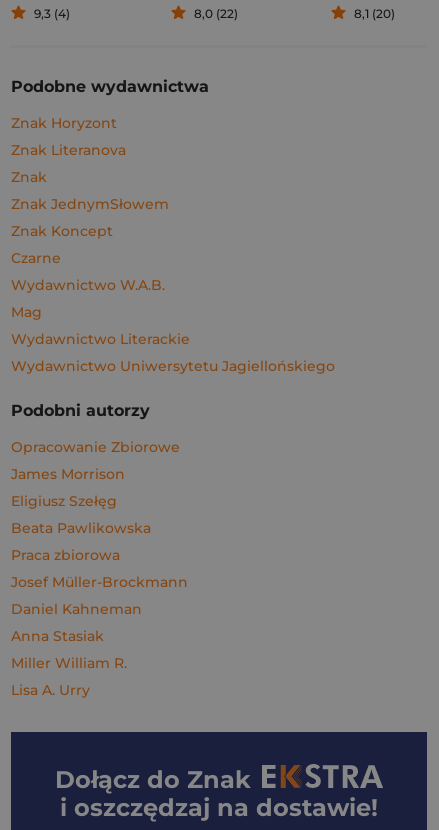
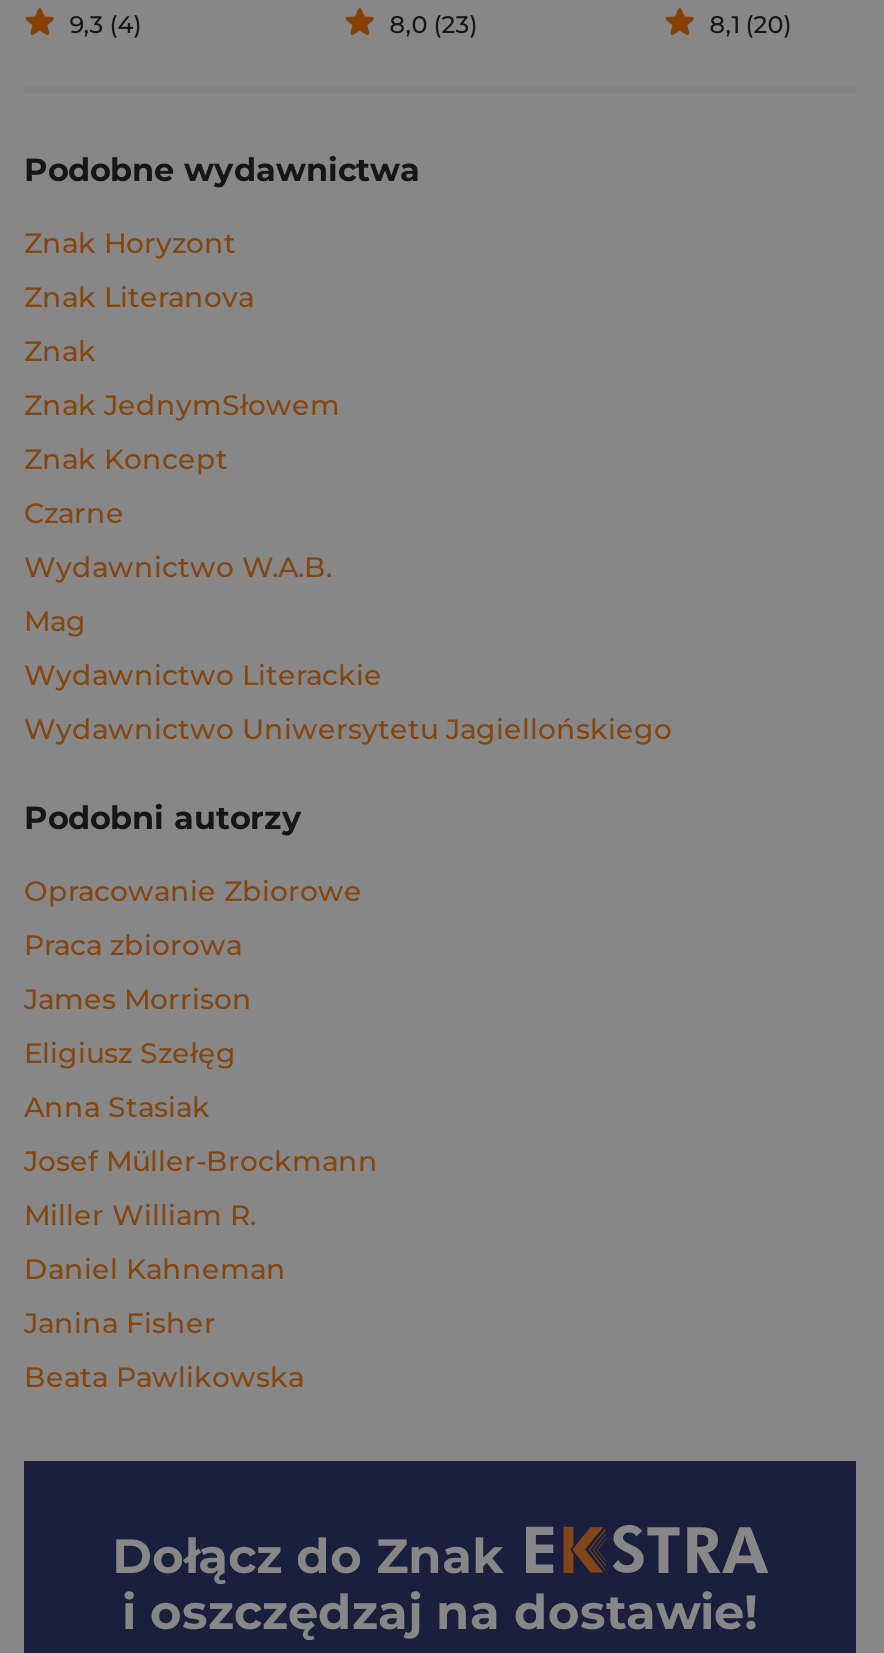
[194,6,238,21] 8,0 (22) -> [390,9,478,39] 8,0 (23)
moved [11,465,125,510] -> [24,981,252,1071]: James Morrison | Eligiusz Szełęg
none -> [24,1305,216,1341] Janina Fisher
moved [11,519,151,537] -> [24,1359,304,1395]: Beata Pawlikowska
moved [11,546,120,564] -> [24,927,242,963]: Praca zbiorowa
moved [11,573,188,672] -> [24,1089,378,1287]: Josef Müller-Brockmann | Daniel Kahneman | Anna Stasiak | Miller William R.
[11,681,90,699] Lisa A. Urry -> none

